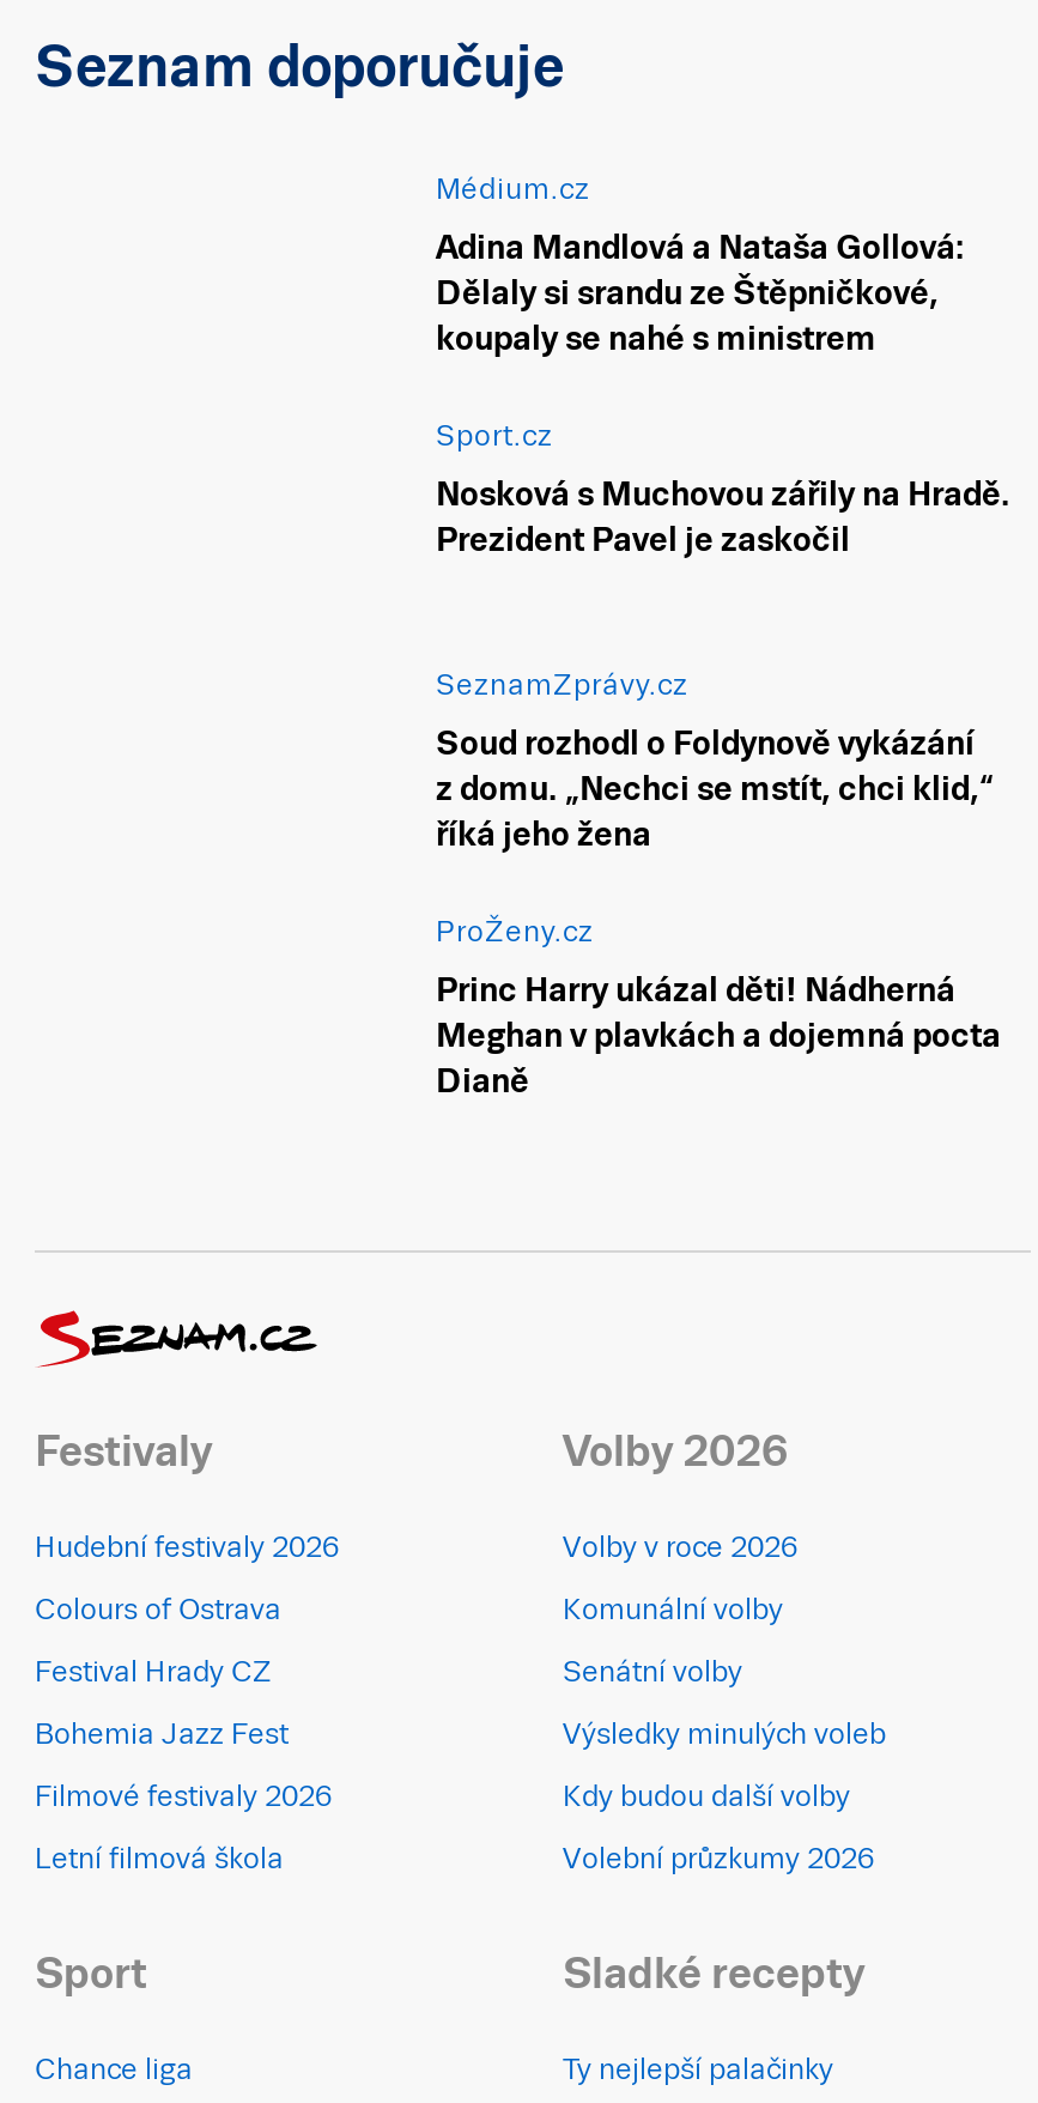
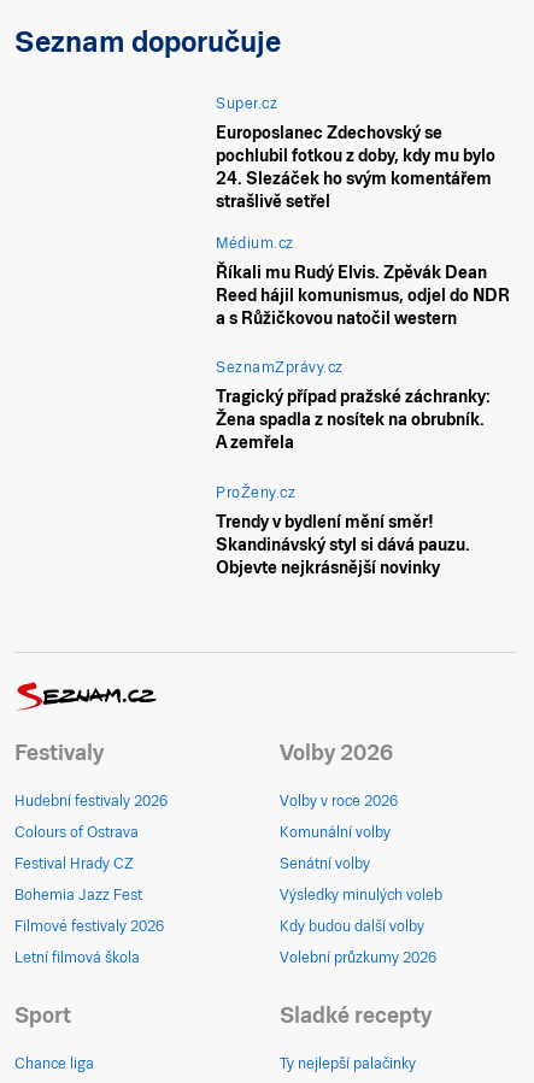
none -> [216,95,496,211] Super.cz | Europoslanec Zdechovský se | pochlubil fotkou z doby, kdy mu bylo | 24. Slezáček ho svým komentářem | strašlivě setřel
moved [436,172,590,206] -> [216,235,294,252]: Médium.cz
[436,228,1010,559] Adina Mandlová a Nataša Gollová: | Dělaly si srandu ze Štěpničkové, | koupaly se nahé s ministrem | Sport.cz | Nosková s Muchovou zářily na Hradě. | Prezident Pavel je zaskočil -> [216,263,510,328] Říkali mu Rudý Elvis. Zpěvák Dean | Reed hájil komunismus, odjel do NDR | a s Růžičkovou natočil western
[436,723,994,852] Soud rozhodl o Foldynově vykázání | z domu. „Nechci se mstít, chci klid,“ | říká jeho žena -> [216,387,491,452] Tragický případ pražské záchranky: | Žena spadla z nosítek na obrubník. | A zemřela
[436,971,1001,1100] Princ Harry ukázal děti! Nádherná | Meghan v plavkách a dojemná pocta | Dianě -> [216,512,471,577] Trendy v bydlení mění směr! | Skandinávský styl si dává pauzu. | Objevte nejkrásnější novinky

